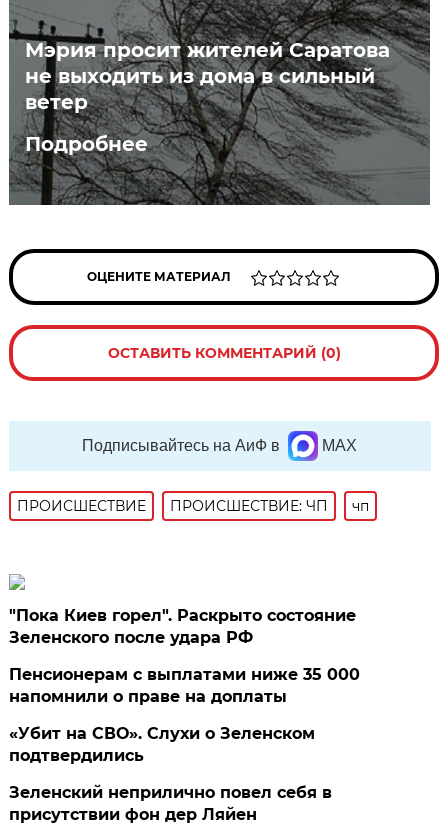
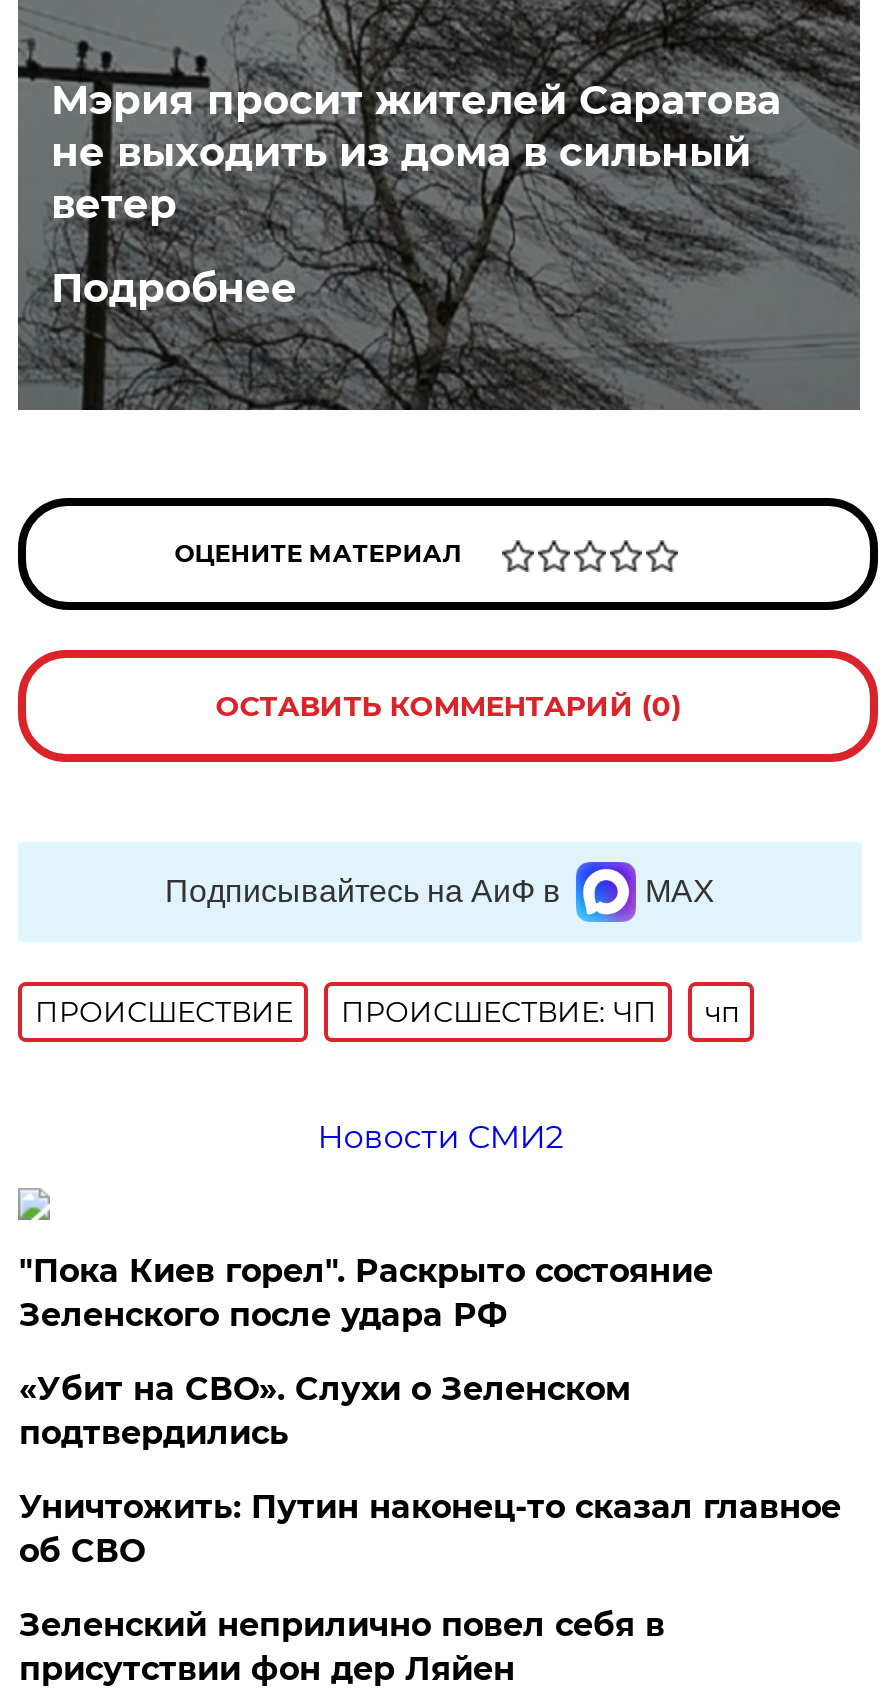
none -> [317,1118,563,1156] Новости СМИ2
[9,665,360,706] Пенсионерам с выплатами ниже 35 000 | напомнили о праве на доплаты -> none
moved [9,724,315,765] -> [19,1370,631,1452]: «Убит на СВО». Слухи о Зеленском | подтвердились
none -> [19,1488,841,1570] Уничтожить: Путин наконец-то сказал главное | об СВО

